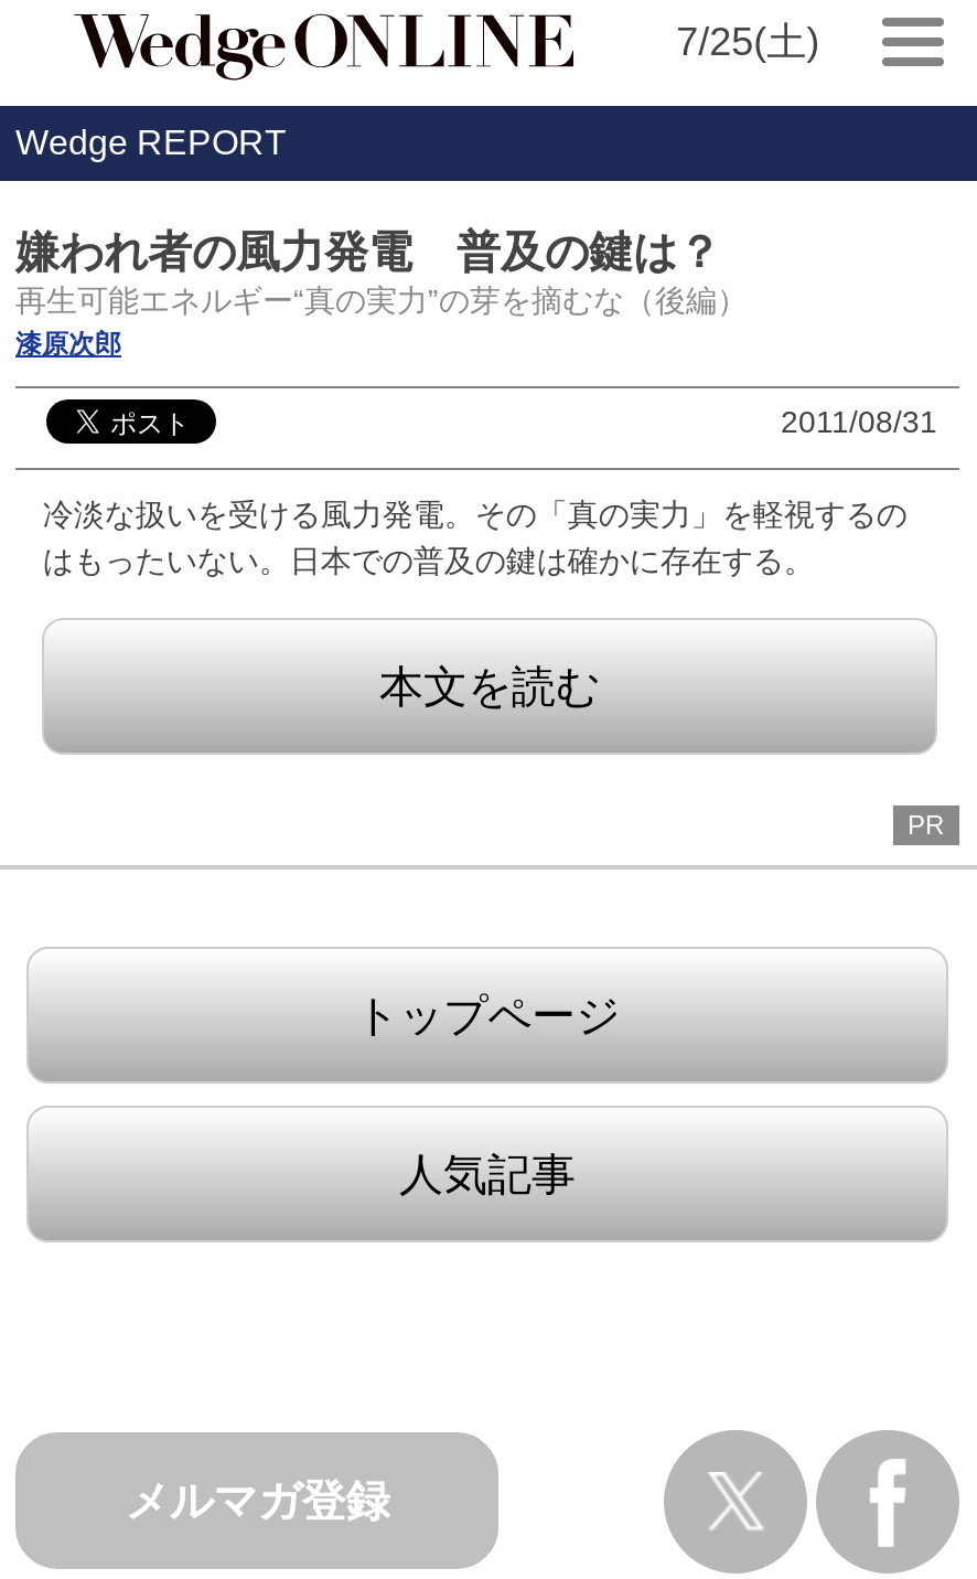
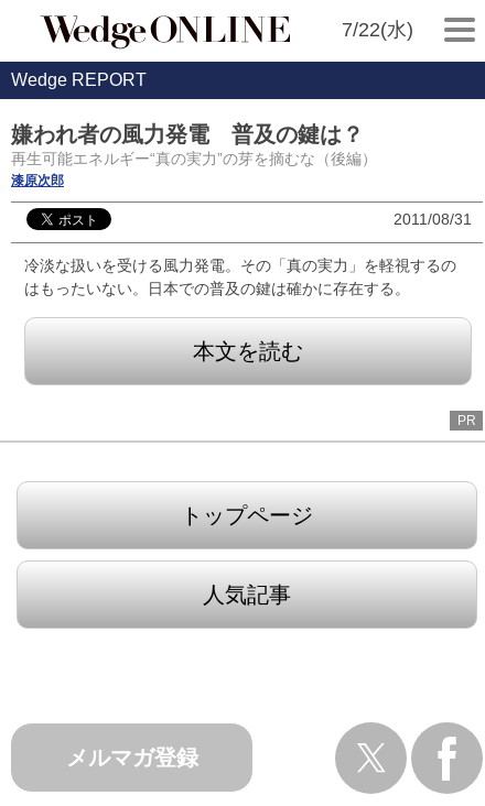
[676,20,820,64] 7/25(土) -> [341,19,413,41] 7/22(水)

